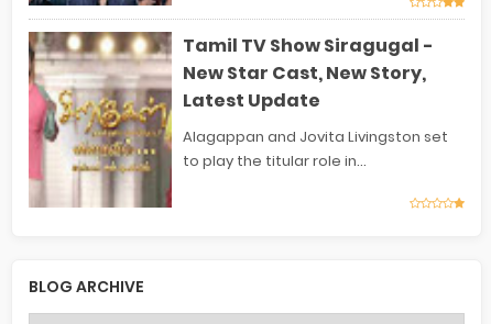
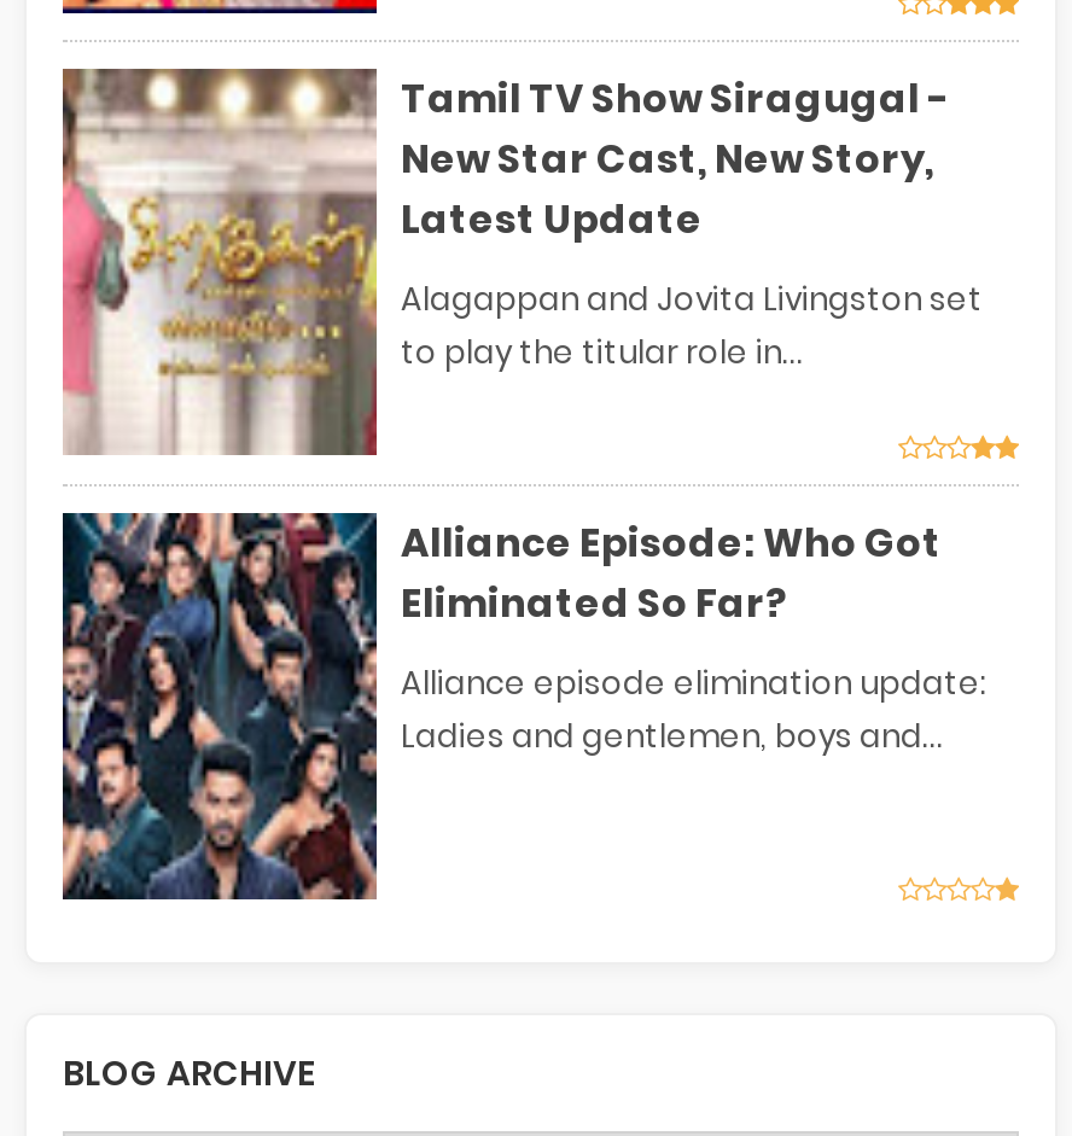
none -> [60,512,987,903] [image] | Alliance Episode: Who Got | Eliminated So Far? | Alliance episode elimination update: | Ladies and gentlemen, boys and...

